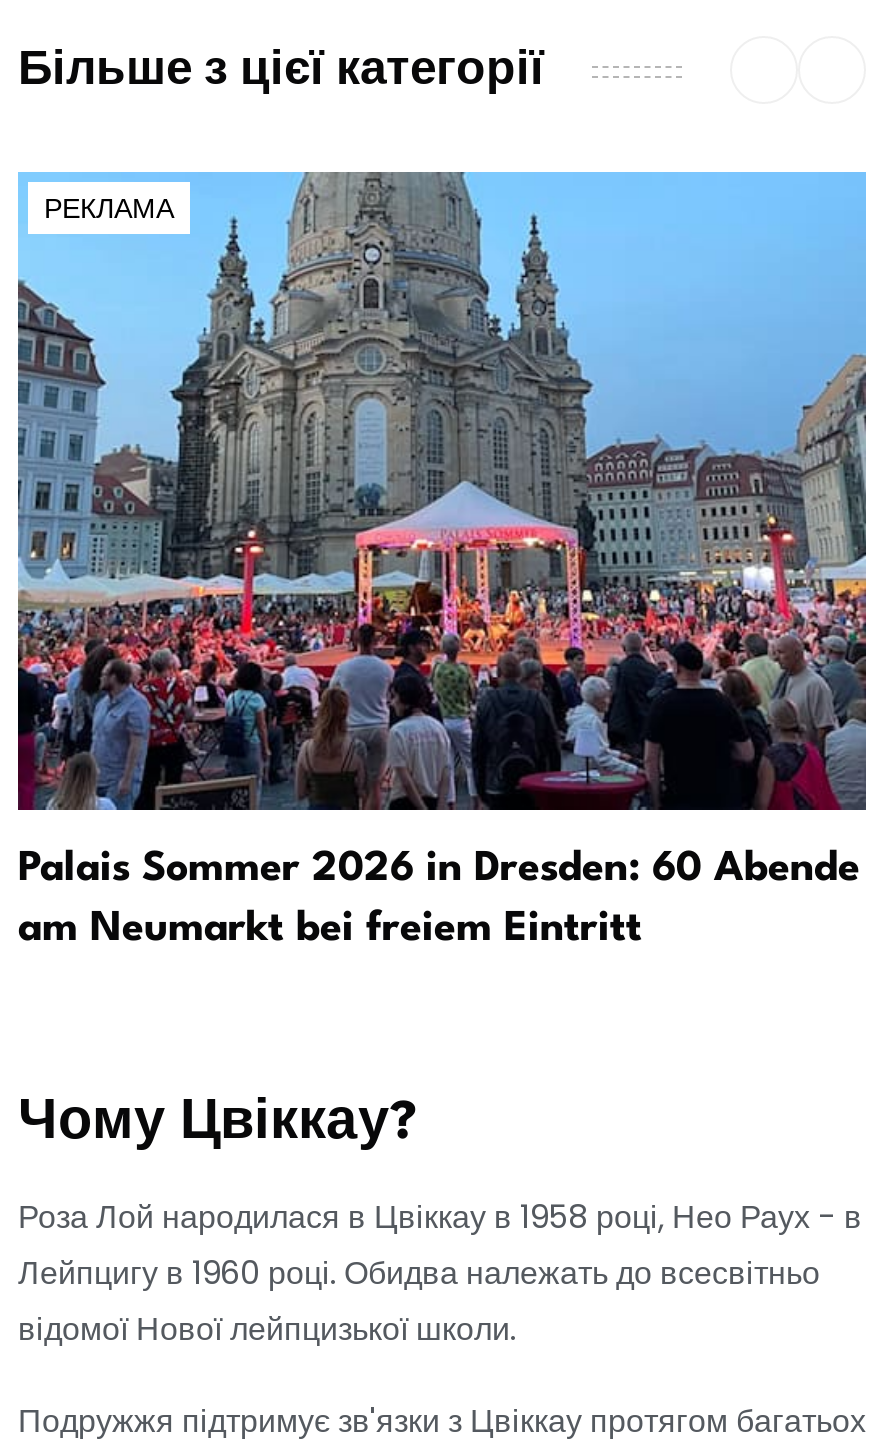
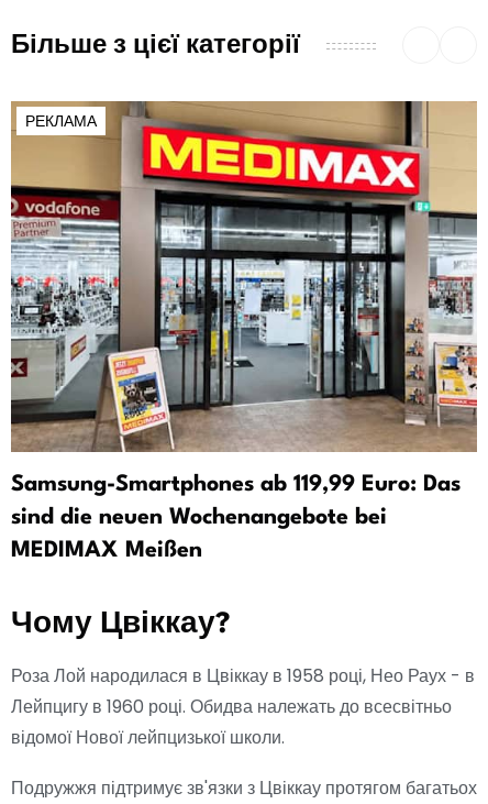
[16,170,868,949] [image] | Palais Sommer 2026 in Dresden: 60 Abende | am Neumarkt bei freiem Eintritt -> [10,100,478,562] [image] | Samsung-Smartphones ab 119,99 Euro: Das | sind die neuen Wochenangebote bei | MEDIMAX Meißen

